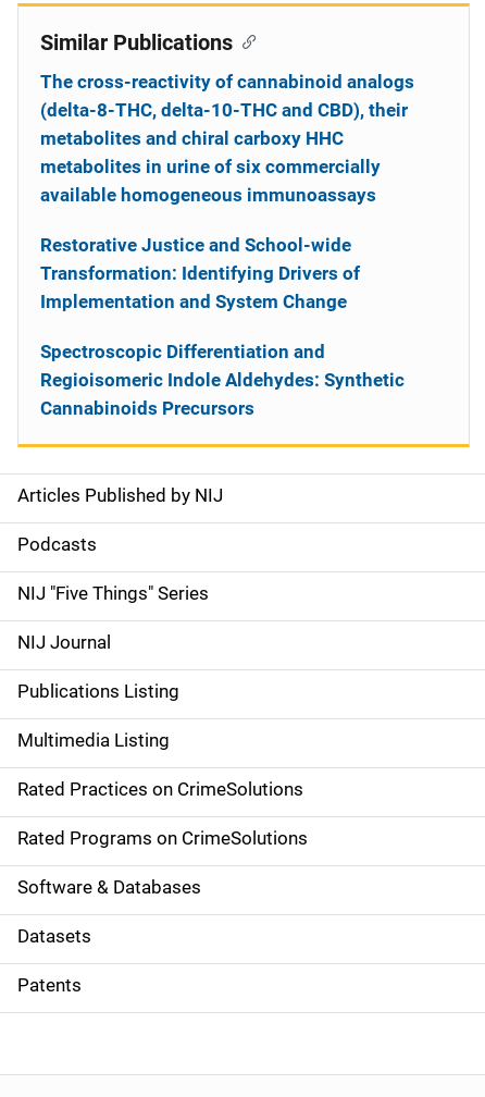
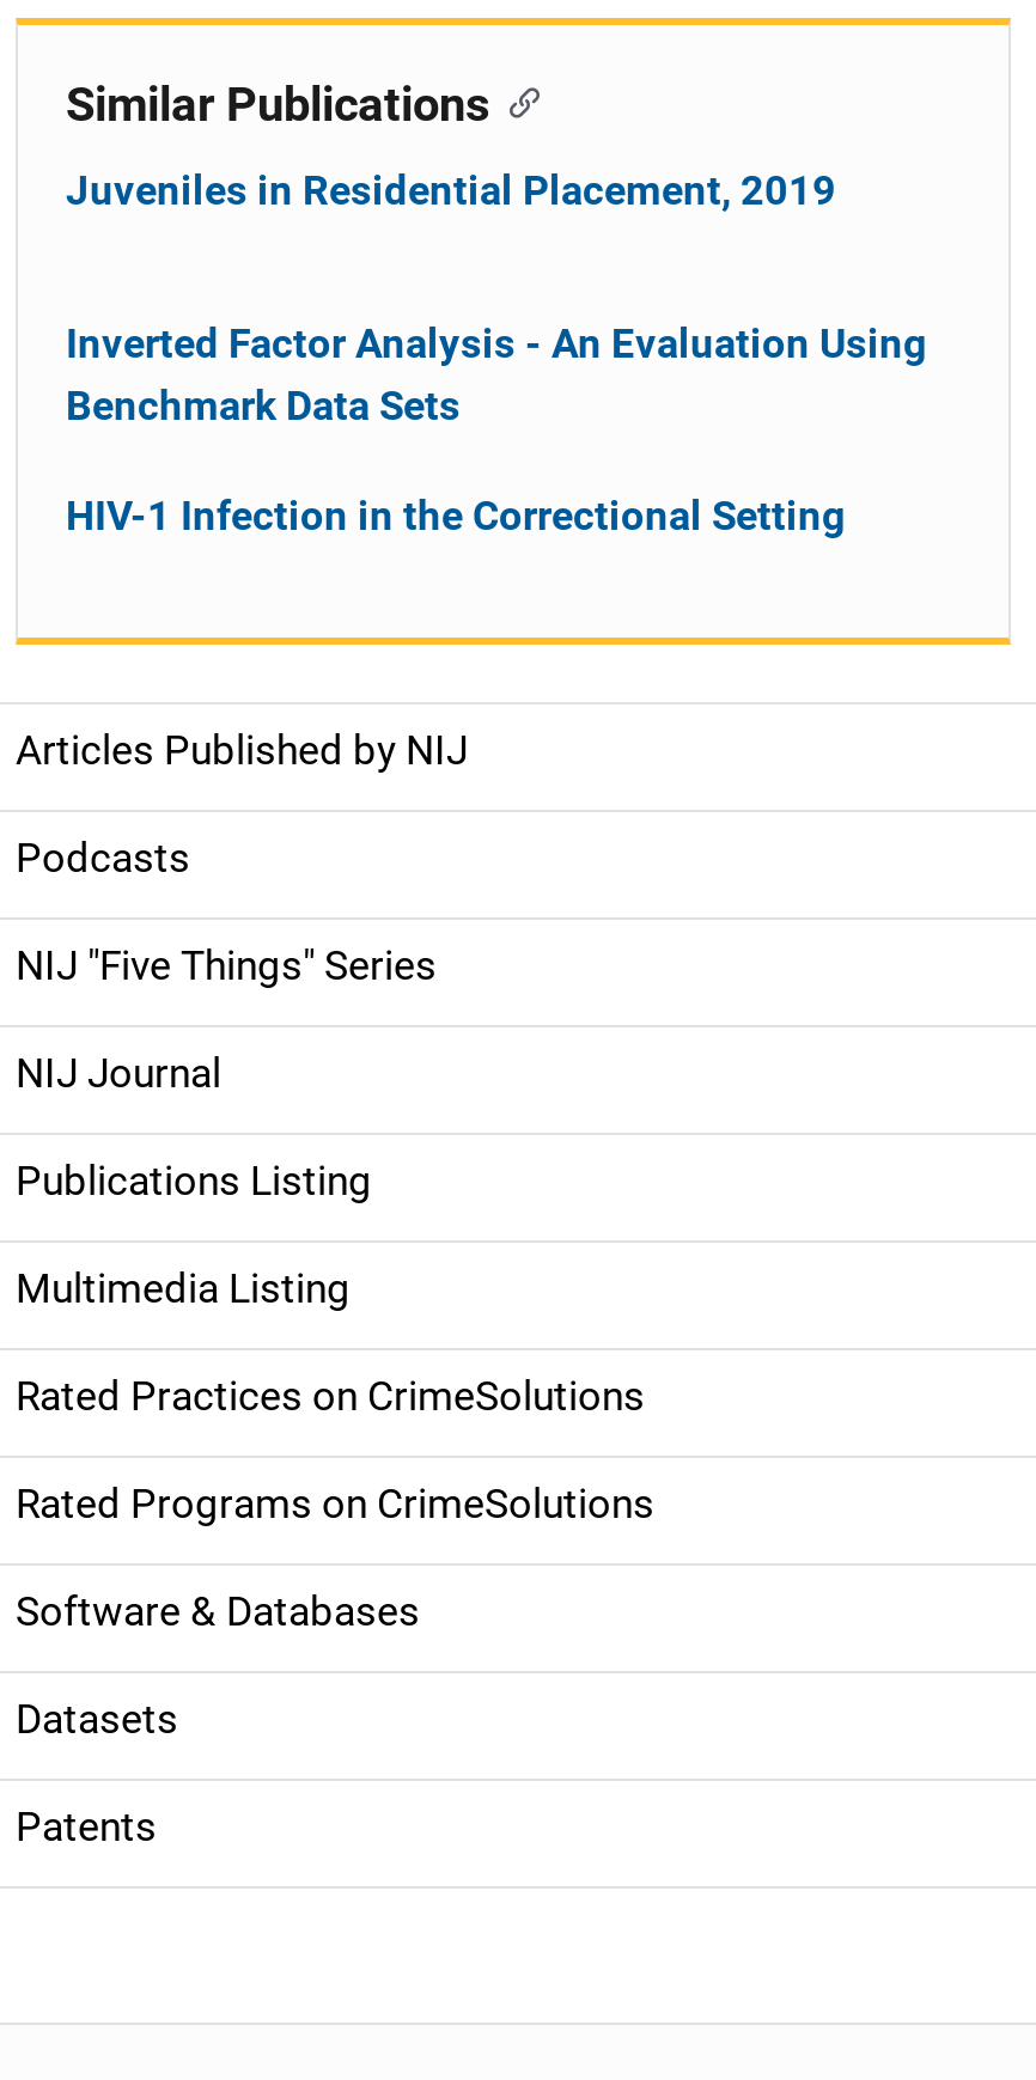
[40,71,414,206] The cross-reactivity of cannabinoid analogs | (delta-8-THC, delta-10-THC and CBD), their | metabolites and chiral carboxy HHC | metabolites in urine of six commercially | available homogeneous immunoassays -> [66,166,836,214] Juveniles in Residential Placement, 2019
[40,234,360,312] Restorative Justice and School-wide | Transformation: Identifying Drivers of | Implementation and System Change -> [66,319,927,429] Inverted Factor Analysis - An Evaluation Using | Benchmark Data Sets
[40,341,405,419] Spectroscopic Differentiation and | Regioisomeric Indole Aldehydes: Synthetic | Cannabinoids Precursors -> [66,492,846,539] HIV-1 Infection in the Correctional Setting

